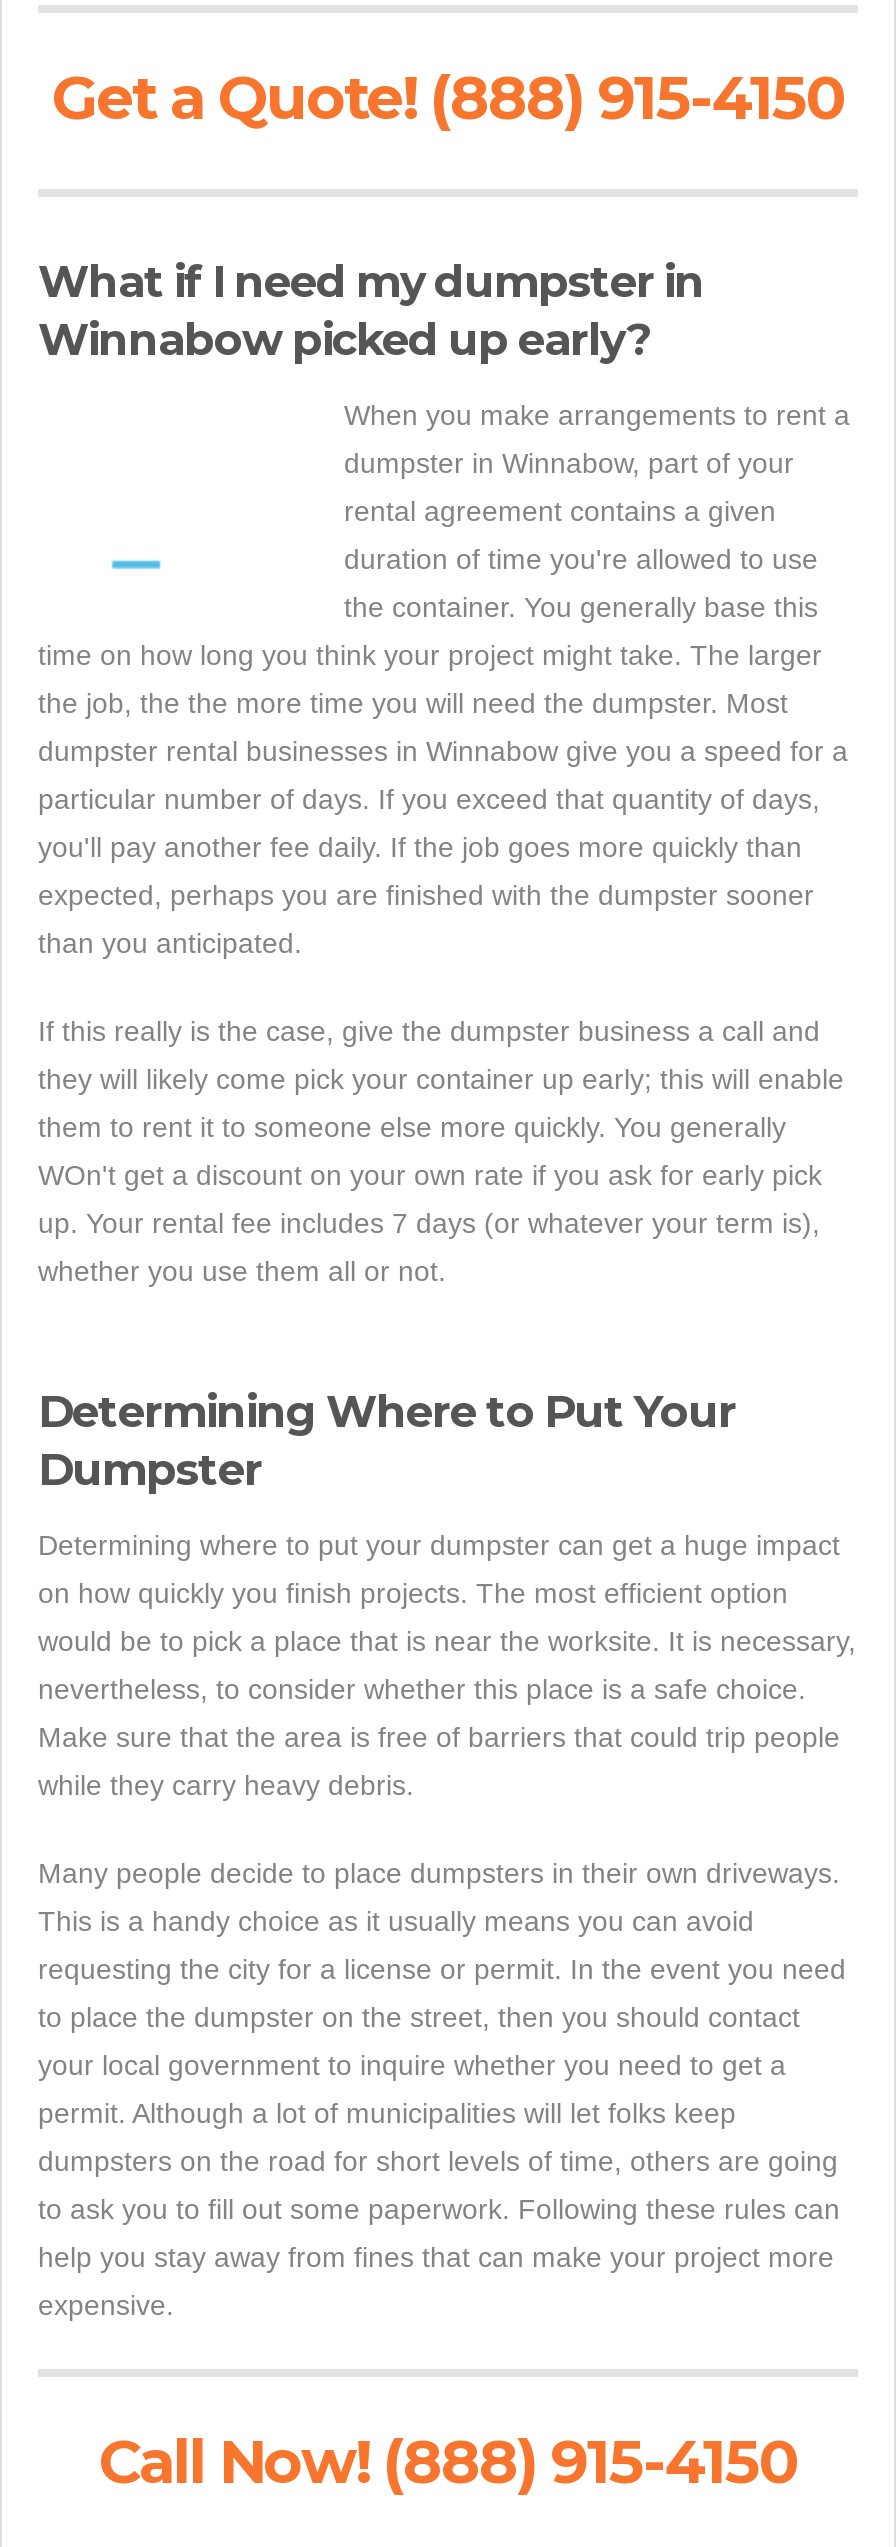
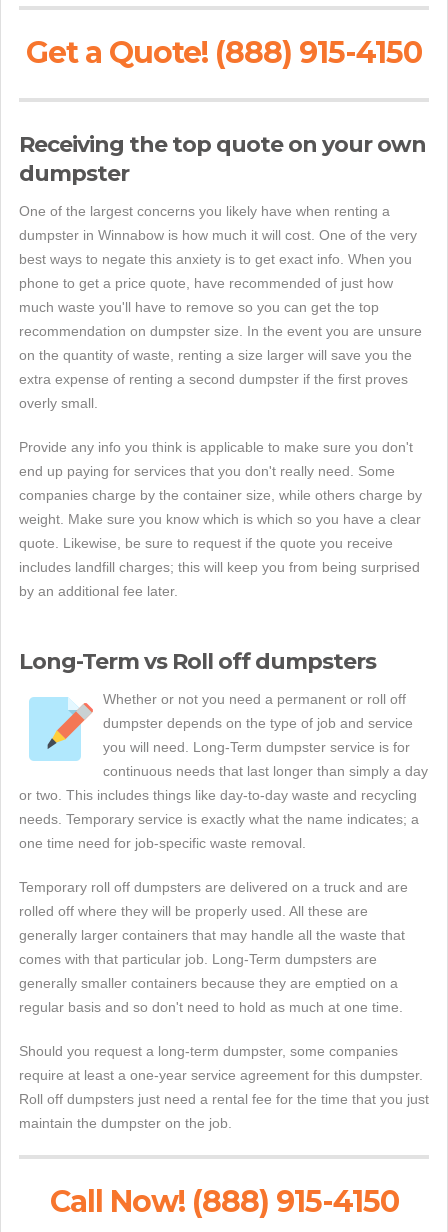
[38,255,856,2321] What if I need my dumpster in | Winnabow picked up early? | When you make arrangements to rent a | dumpster in Winnabow, part of your | rental agreement contains a given | duration of time you're allowed to use | the container. You generally base this | time on how long you think your project might take. The larger | the job, the the more time you will need the dumpster. Most | dumpster rental businesses in Winnabow give you a speed for a | particular number of days. If you exceed that quantity of days, | you'll pay another fee daily. If the job goes more quickly than | expected, perhaps you are finished with the dumpster sooner | than you anticipated. | If this really is the case, give the dumpster business a call and | they will likely come pick your container up early; this will enable | them to rent it to someone else more quickly. You generally | WOn't get a discount on your own rate if you ask for early pick | up. Your rental fee includes 7 days (or whatever your term is), | whether you use them all or not. | Determining Where to Put Your | Dumpster | Determining where to put your dumpster can get a huge impact | on how quickly you finish projects. The most efficient option | would be to pick a place that is near the worksite. It is necessary, | nevertheless, to consider whether this place is a safe choice. | Make sure that the area is free of barriers that could trip people | while they carry heavy debris. | Many people decide to place dumpsters in their own driveways. | This is a handy choice as it usually means you can avoid | requesting the city for a license or permit. In the event you need | to place the dumpster on the street, then you should contact | your local government to inquire whether you need to get a | permit. Although a lot of municipalities will let folks keep | dumpsters on the road for short levels of time, others are going | to ask you to fill out some paperwork. Following these rules can | help you stay away from fines that can make your project more | expensive. -> [19,131,429,1131] Receiving the top quote on your own | dumpster | One of the largest concerns you likely have when renting a | dumpster in Winnabow is how much it will cost. One of the very | best ways to negate this anxiety is to get exact info. When you | phone to get a price quote, have recommended of just how | much waste you'll have to remove so you can get the top | recommendation on dumpster size. In the event you are unsure | on the quantity of waste, renting a size larger will save you the | extra expense of renting a second dumpster if the first proves | overly small. | Provide any info you think is applicable to make sure you don't | end up paying for services that you don't really need. Some | companies charge by the container size, while others charge by | weight. Make sure you know which is which so you have a clear | quote. Likewise, be sure to request if the quote you receive | includes landfill charges; this will keep you from being surprised | by an additional fee later. | Long-Term vs Roll off dumpsters | Whether or not you need a permanent or roll off | dumpster depends on the type of job and service | you will need. Long-Term dumpster service is for | continuous needs that last longer than simply a day | or two. This includes things like day-to-day waste and recycling | needs. Temporary service is exactly what the name indicates; a | one time need for job-specific waste removal. | Temporary roll off dumpsters are delivered on a truck and are | rolled off where they will be properly used. All these are | generally larger containers that may handle all the waste that | comes with that particular job. Long-Term dumpsters are | generally smaller containers because they are emptied on a | regular basis and so don't need to hold as much at one time. | Should you request a long-term dumpster, some companies | require at least a one-year service agreement for this dumpster. | Roll off dumpsters just need a rental fee for the time that you just | maintain the dumpster on the job.

